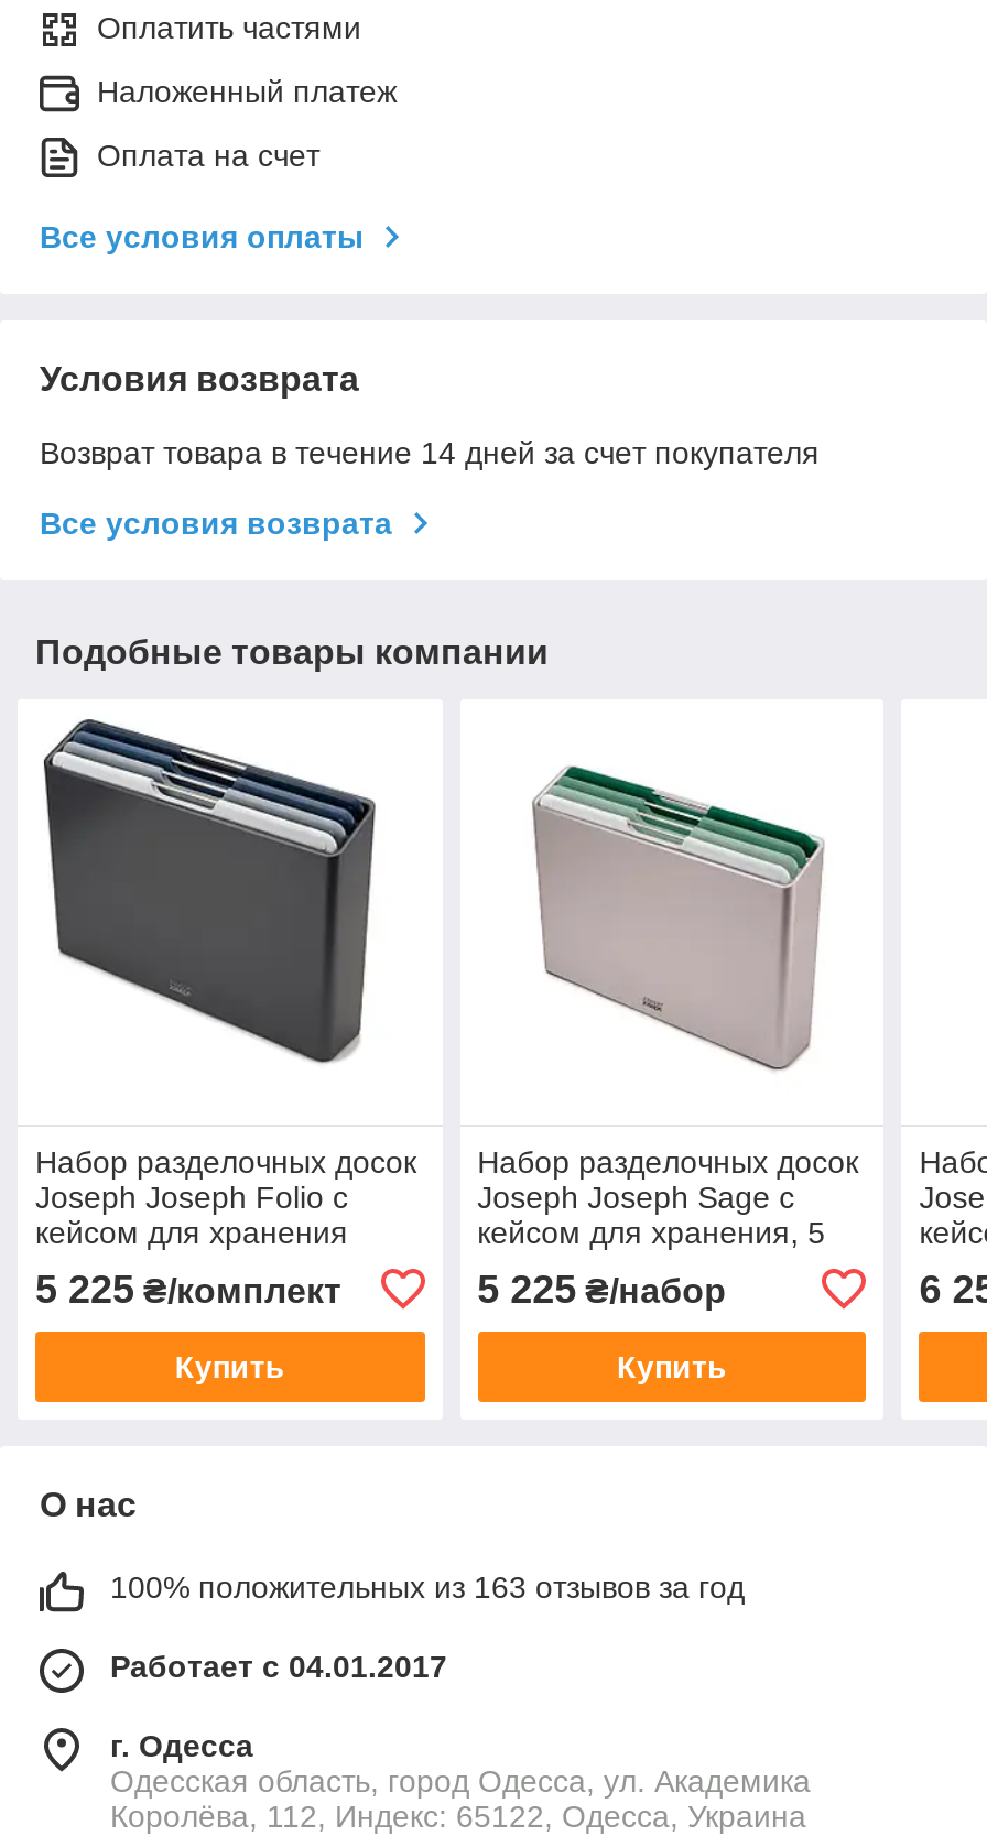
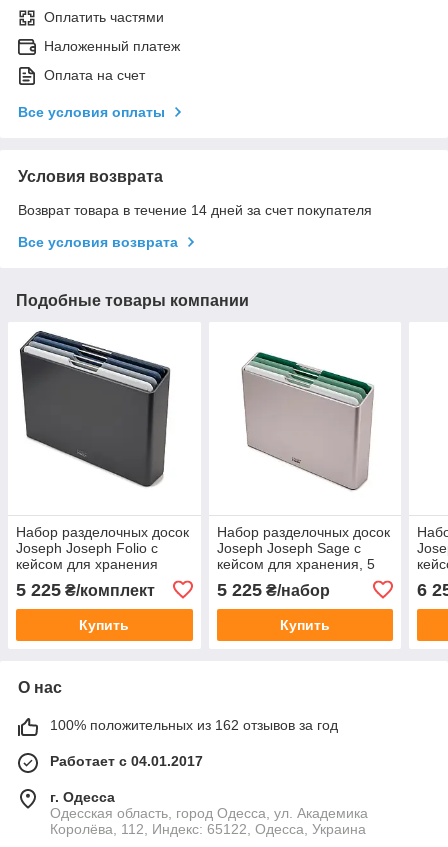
[110,1569,745,1604] 100% положительных из 163 отзывов за год -> [50,717,338,733] 100% положительных из 162 отзывов за год

